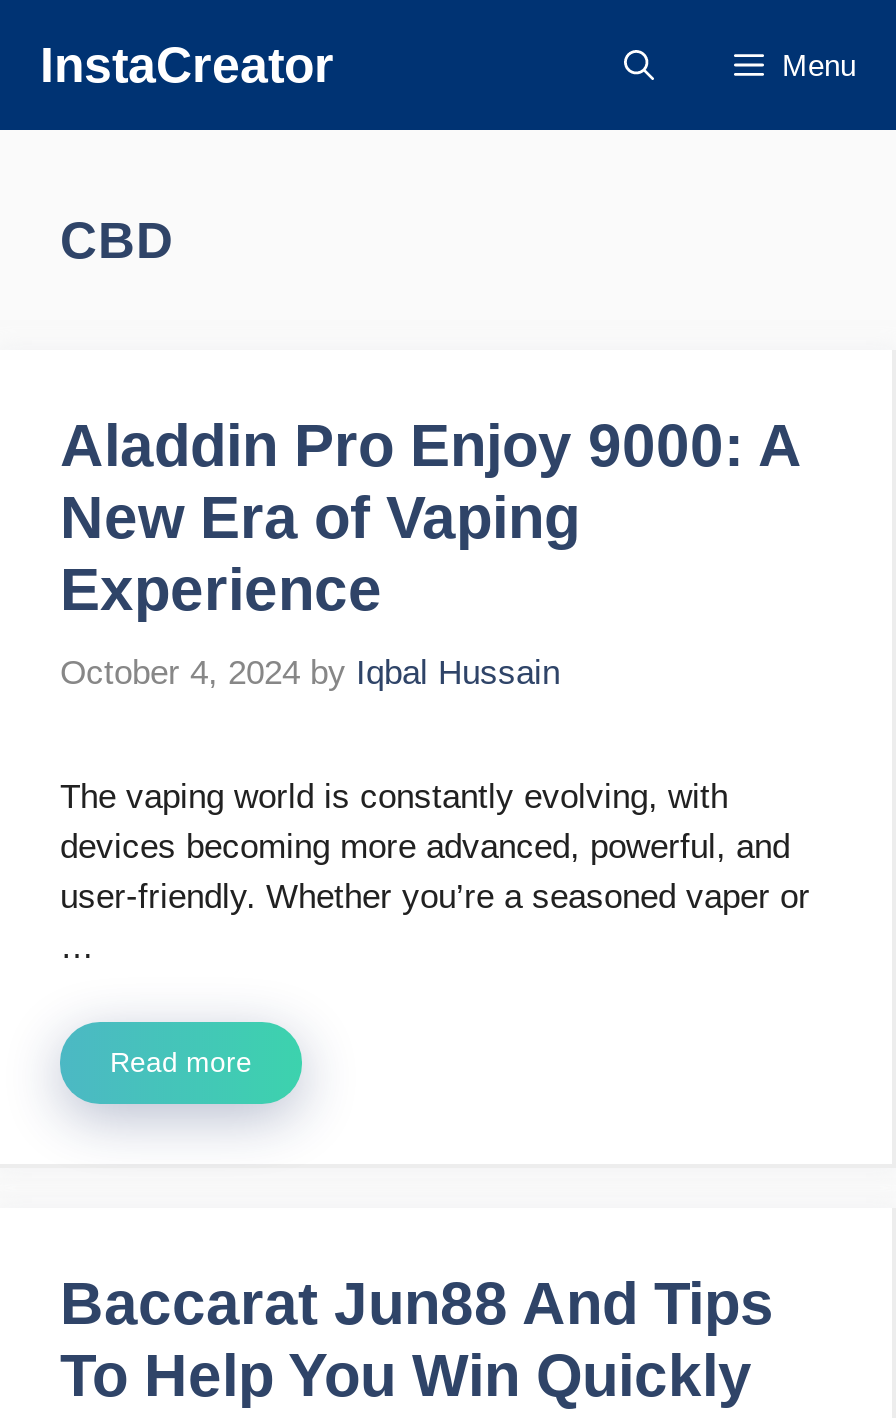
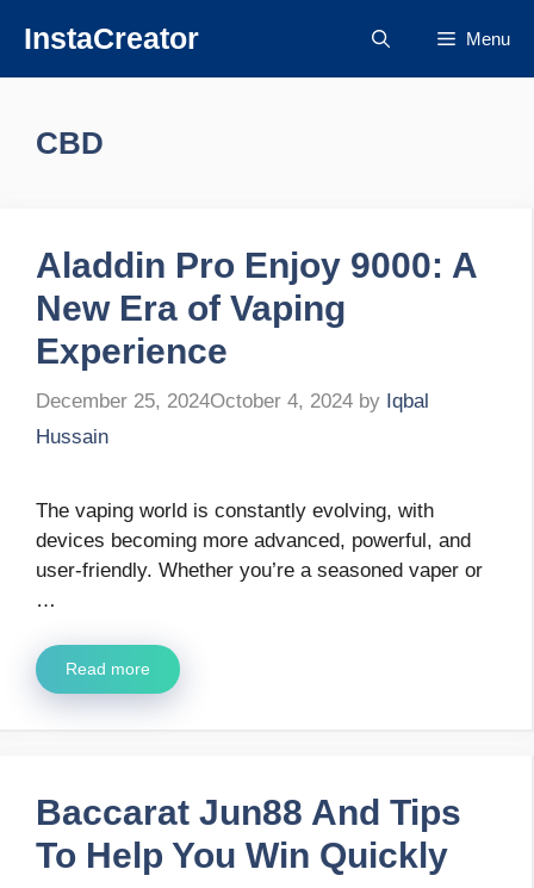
[60,653,560,691] October 4, 2024 by Iqbal Hussain -> [36,389,429,448] December 25, 2024October 4, 2024 by Iqbal | Hussain

